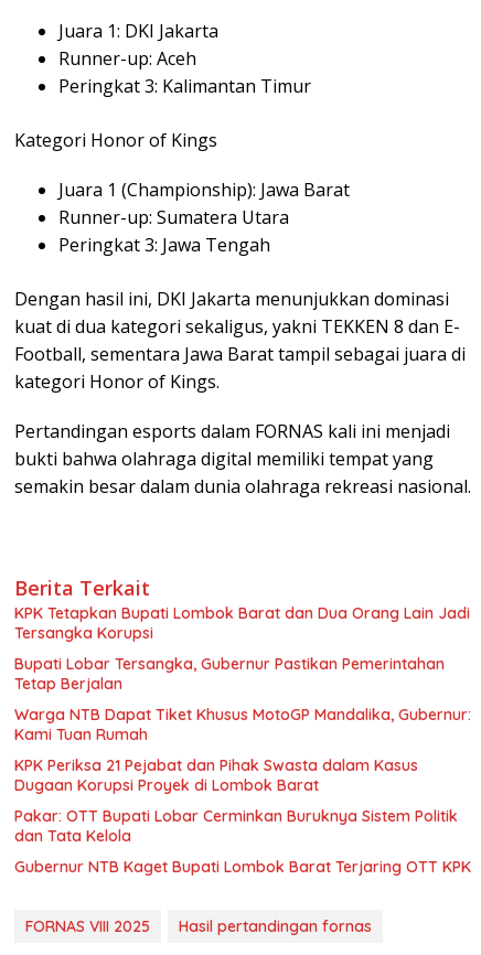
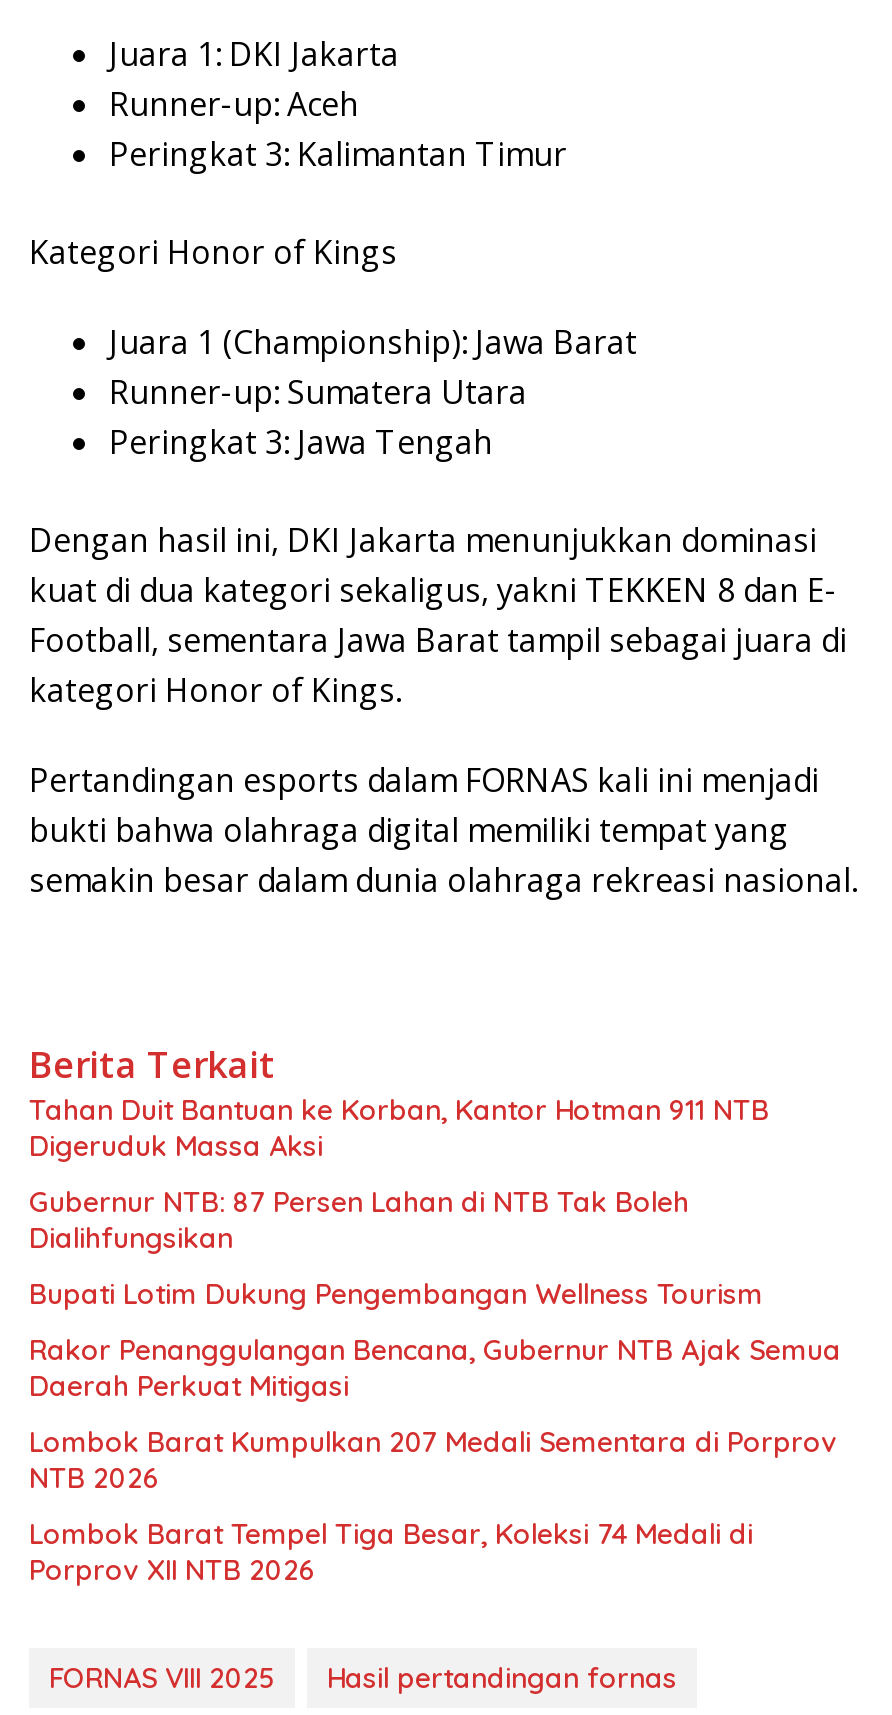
[14,603,470,642] KPK Tetapkan Bupati Lombok Barat dan Dua Orang Lain Jadi | Tersangka Korupsi -> [29,1091,769,1163] Tahan Duit Bantuan ke Korban, Kantor Hotman 911 NTB | Digeruduk Massa Aksi
[14,654,445,693] Bupati Lobar Tersangka, Gubernur Pastikan Pemerintahan | Tetap Berjalan -> [29,1183,689,1255] Gubernur NTB: 87 Persen Lahan di NTB Tak Boleh | Dialihfungsikan
[14,704,471,744] Warga NTB Dapat Tiket Khusus MotoGP Mandalika, Gubernur: | Kami Tuan Rumah -> [29,1275,763,1311] Bupati Lotim Dukung Pengembangan Wellness Tourism
[14,755,418,795] KPK Periksa 21 Pejabat dan Pihak Swasta dalam Kasus | Dugaan Korupsi Proyek di Lombok Barat -> [29,1331,841,1403] Rakor Penanggulangan Bencana, Gubernur NTB Ajak Semua | Daerah Perkuat Mitigasi
[14,806,458,845] Pakar: OTT Bupati Lobar Cerminkan Buruknya Sistem Politik | dan Tata Kelola -> [29,1423,837,1495] Lombok Barat Kumpulkan 207 Medali Sementara di Porprov | NTB 2026
[14,856,471,876] Gubernur NTB Kaget Bupati Lombok Barat Terjaring OTT KPK -> [29,1515,753,1587] Lombok Barat Tempel Tiga Besar, Koleksi 74 Medali di | Porprov XII NTB 2026

